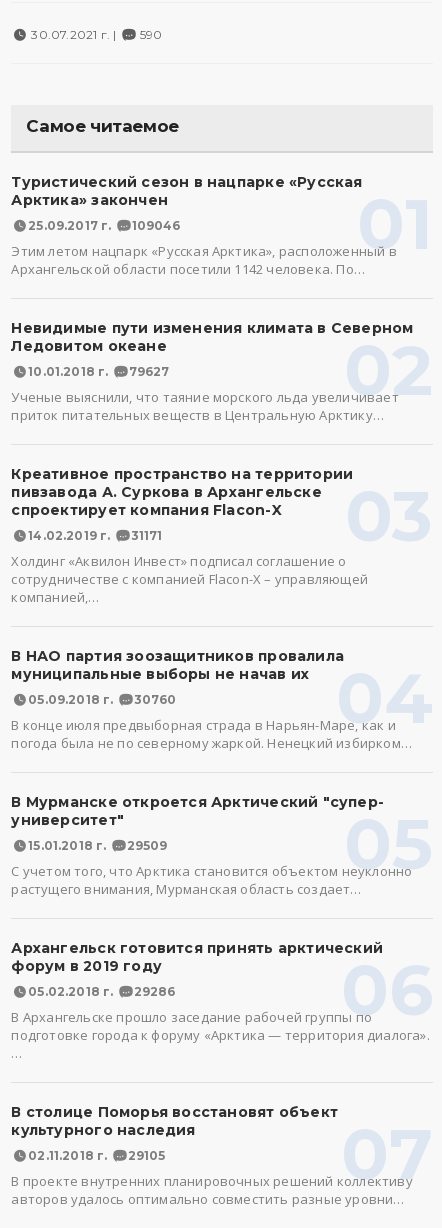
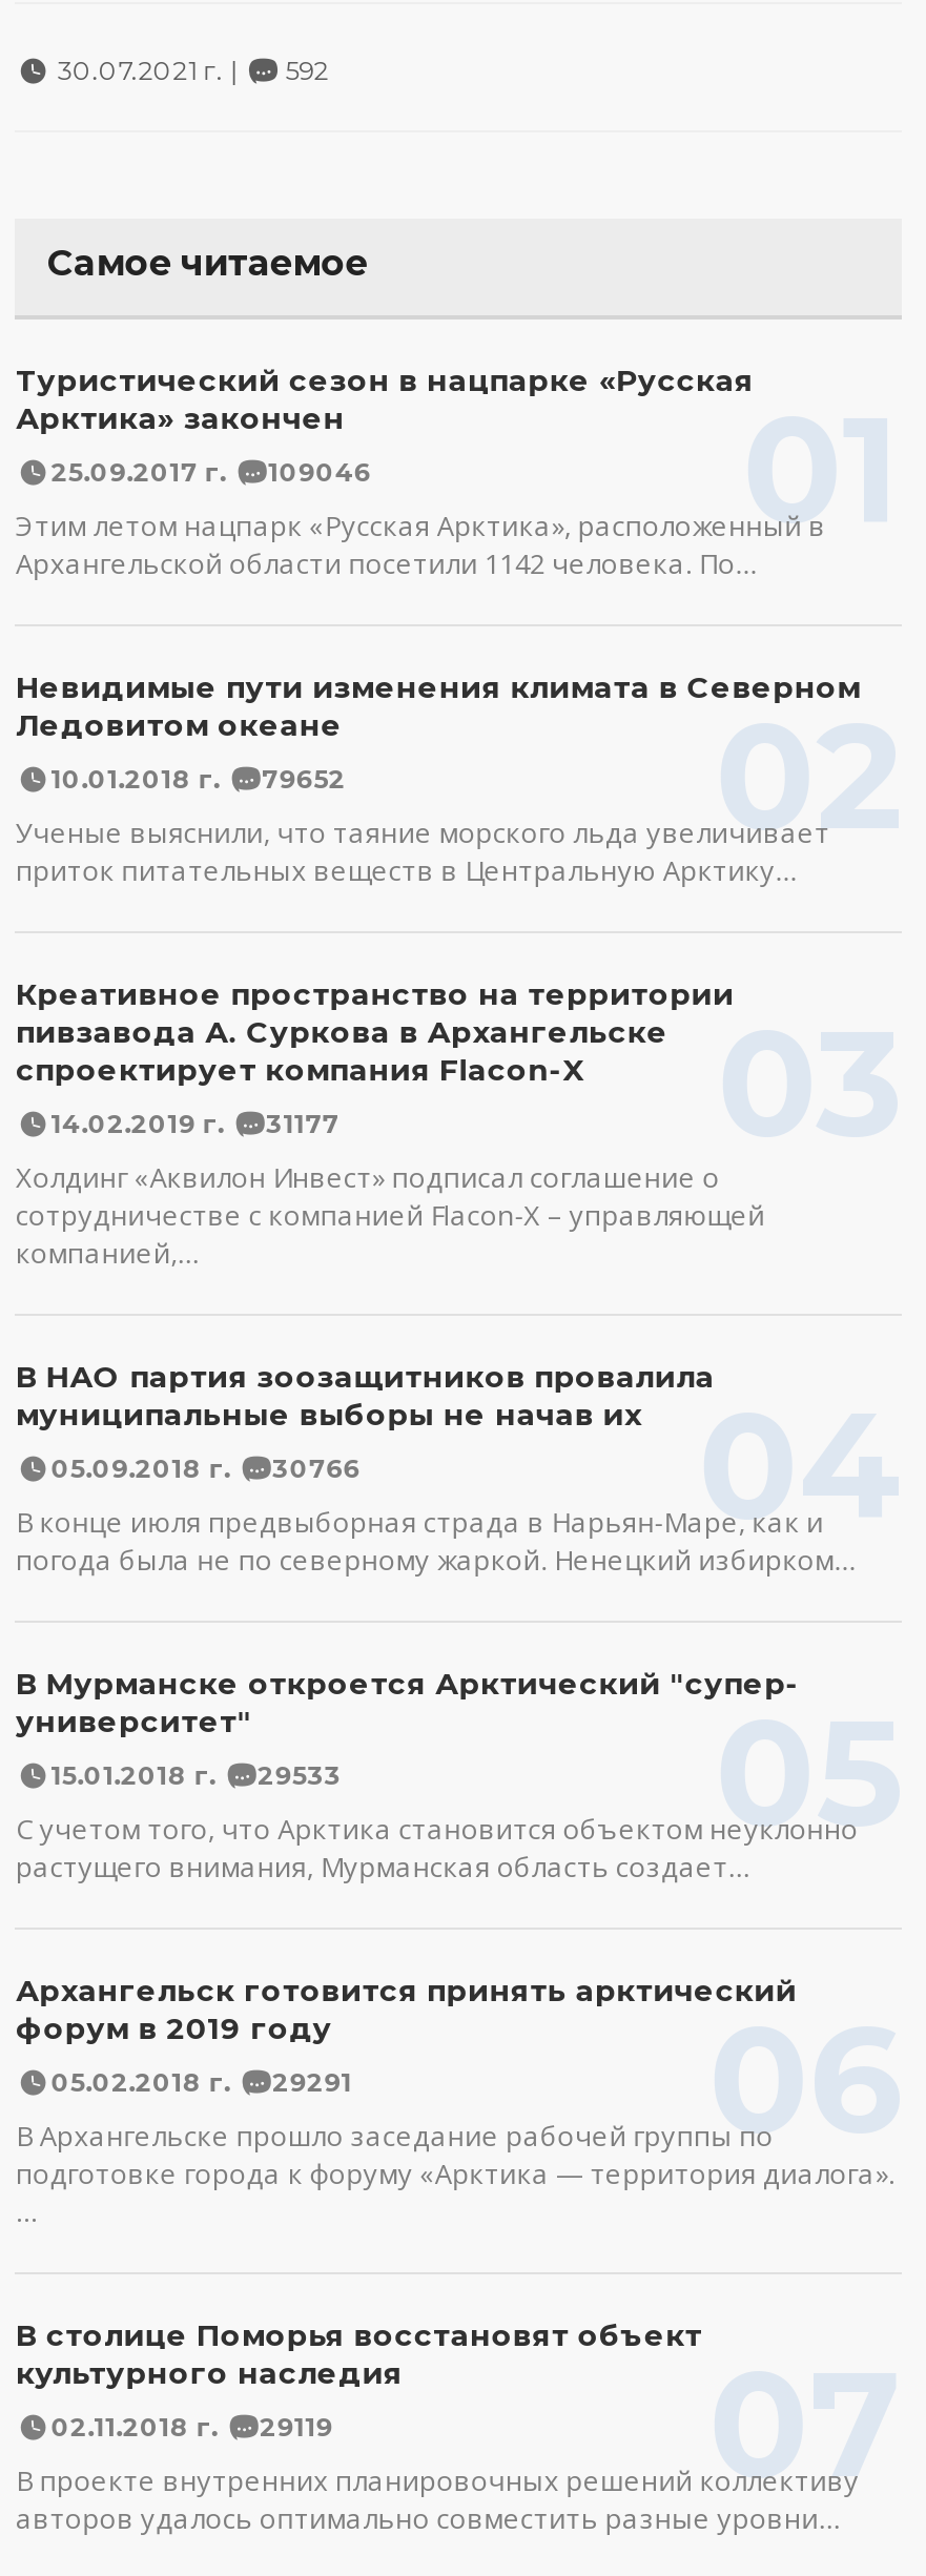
[137,27,162,42] 590 -> [279,55,329,86] 592
[28,364,169,379] 10.01.2018 г. 79627 -> [51,763,346,795] 10.01.2018 г. 79652
[28,528,162,543] 14.02.2019 г. 31171 -> [51,1108,339,1139] 14.02.2019 г. 31177
[28,692,176,707] 05.09.2018 г. 30760 -> [51,1452,360,1484] 05.09.2018 г. 30766
[28,838,167,853] 15.01.2018 г. 29509 -> [51,1759,341,1791] 15.01.2018 г. 29533
[28,984,175,999] 05.02.2018 г. 29286 -> [51,2066,352,2098] 05.02.2018 г. 29291
[28,1148,165,1163] 02.11.2018 г. 29105 -> [51,2411,333,2443] 02.11.2018 г. 29119

